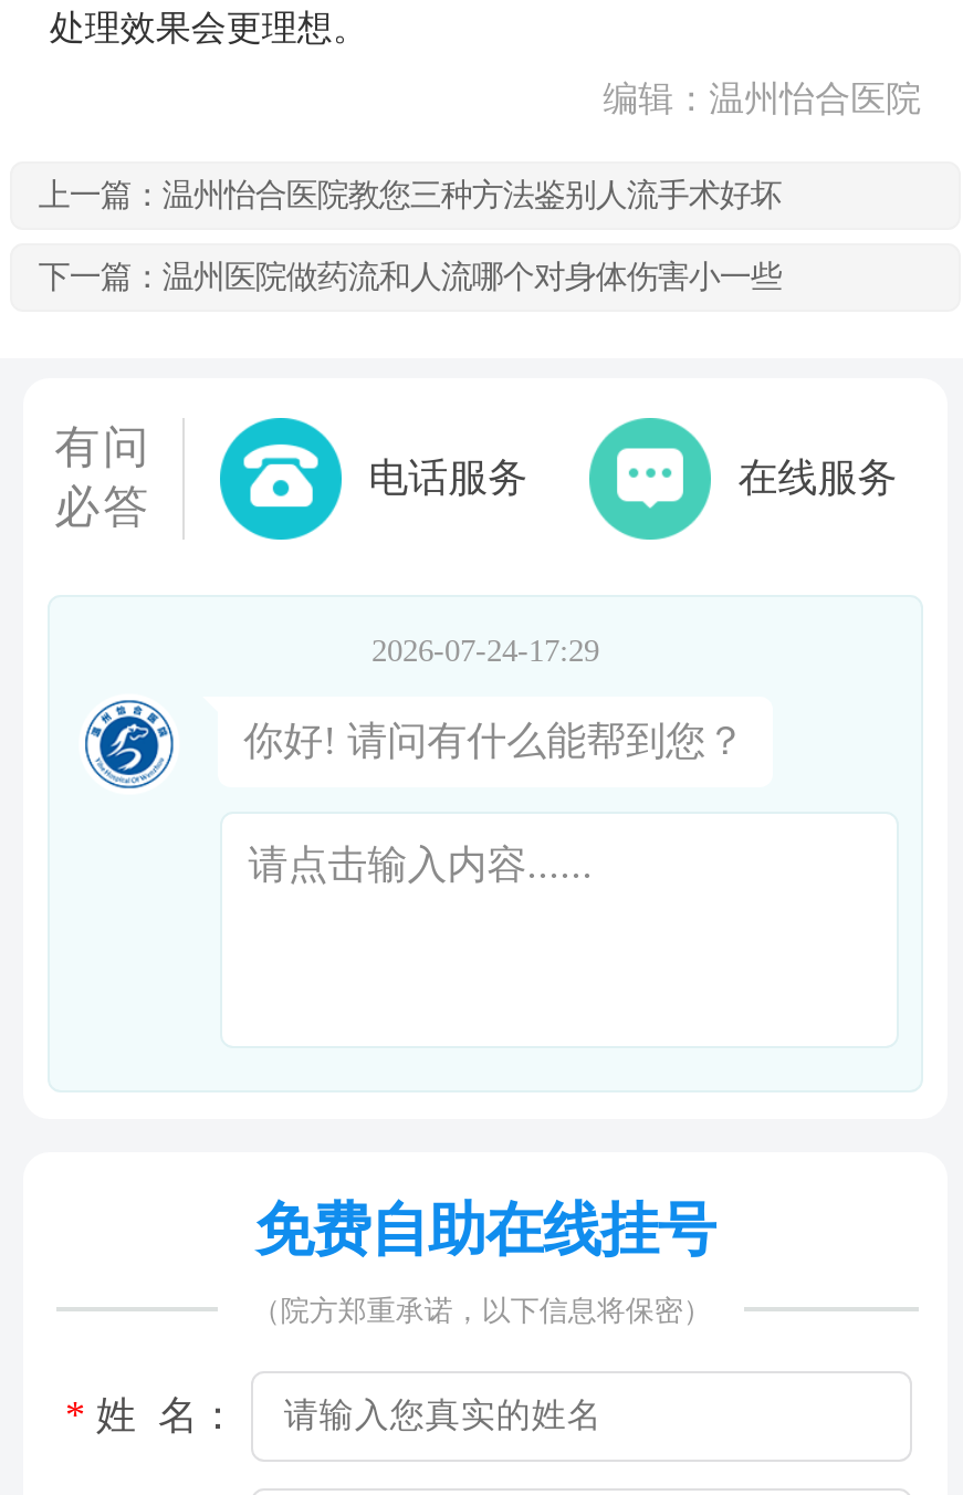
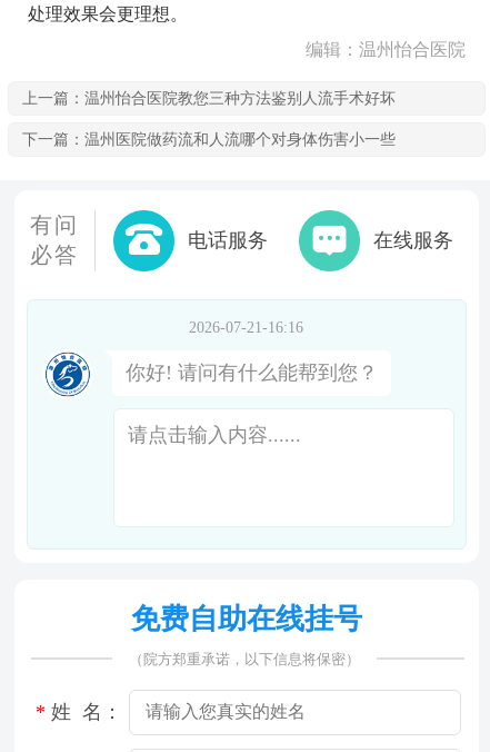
[371,632,599,668] 2026-07-24-17:29 -> [189,318,304,336] 2026-07-21-16:16

